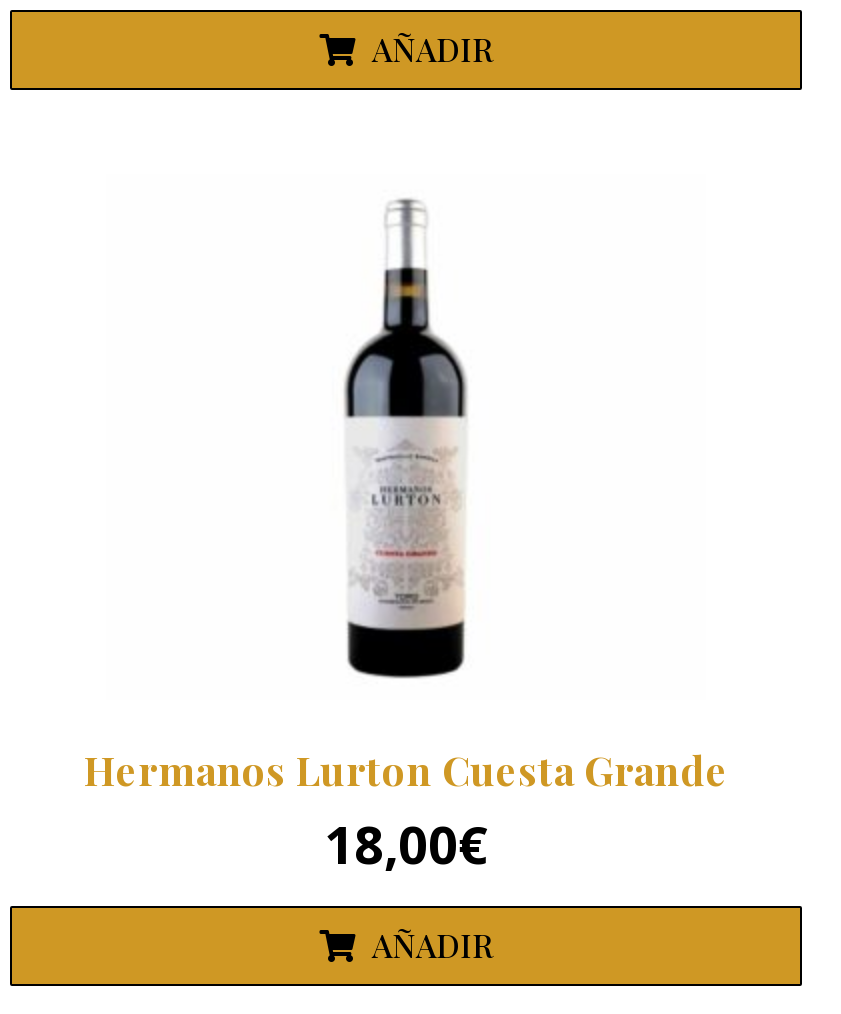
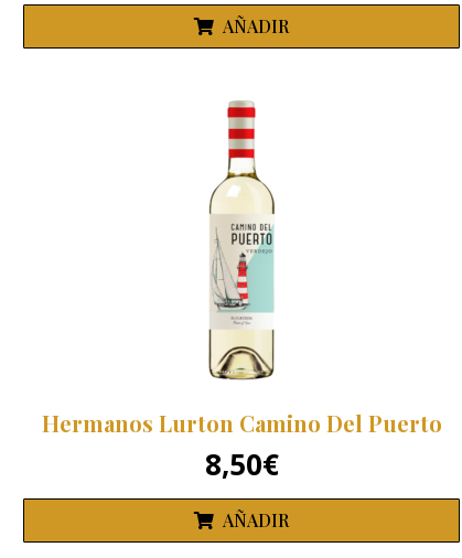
[84,185,728,880] [image] | Hermanos Lurton Cuesta Grande | 18,00€ -> [41,100,442,485] [image] | Hermanos Lurton Camino Del Puerto | 8,50€

